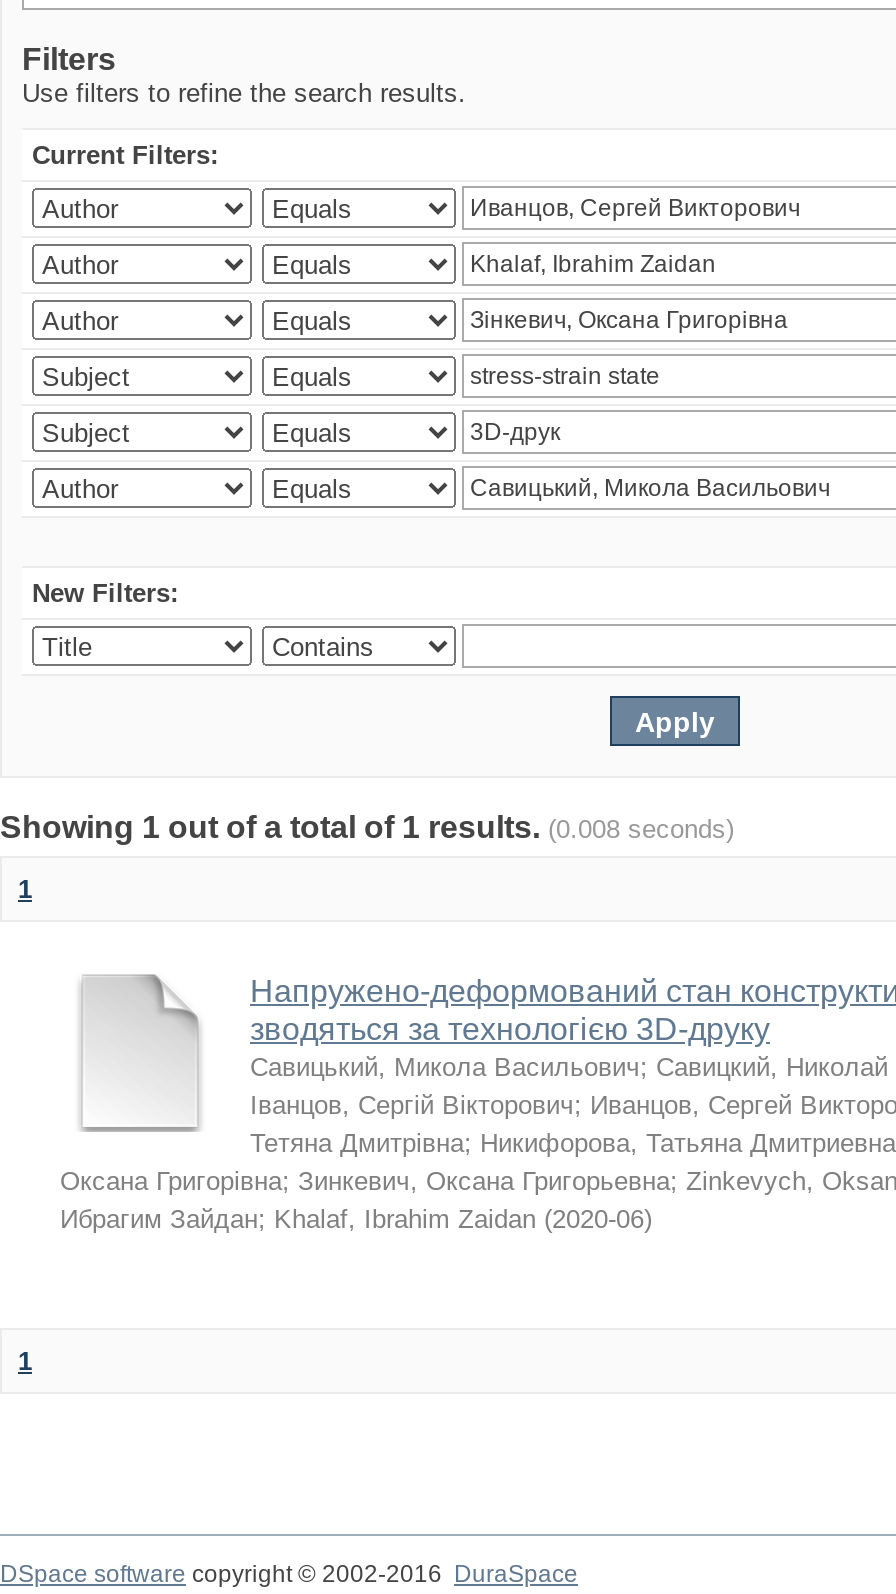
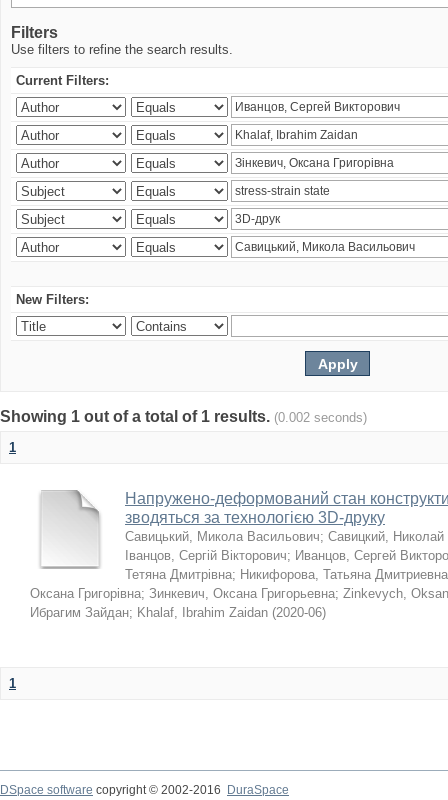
[0,810,734,844] Showing 1 out of a total of 1 results. (0.008 seconds) -> [0,408,367,425] Showing 1 out of a total of 1 results. (0.002 seconds)

